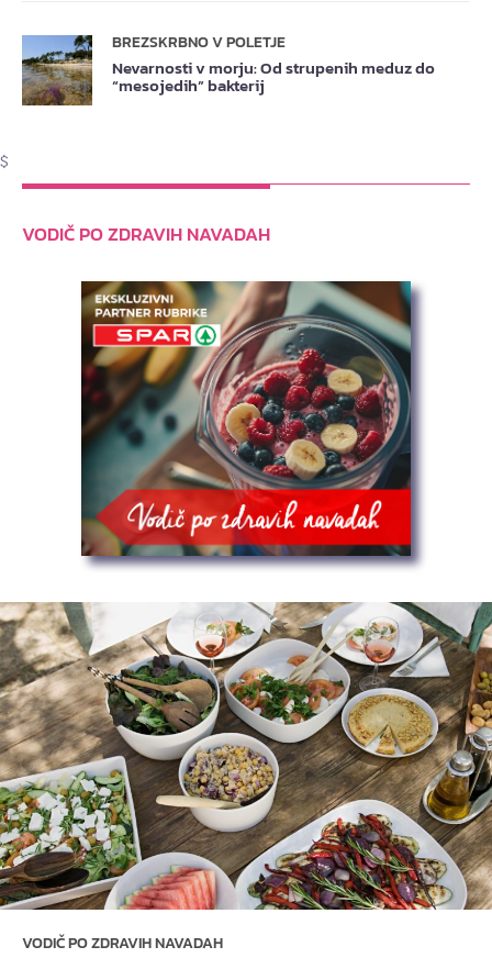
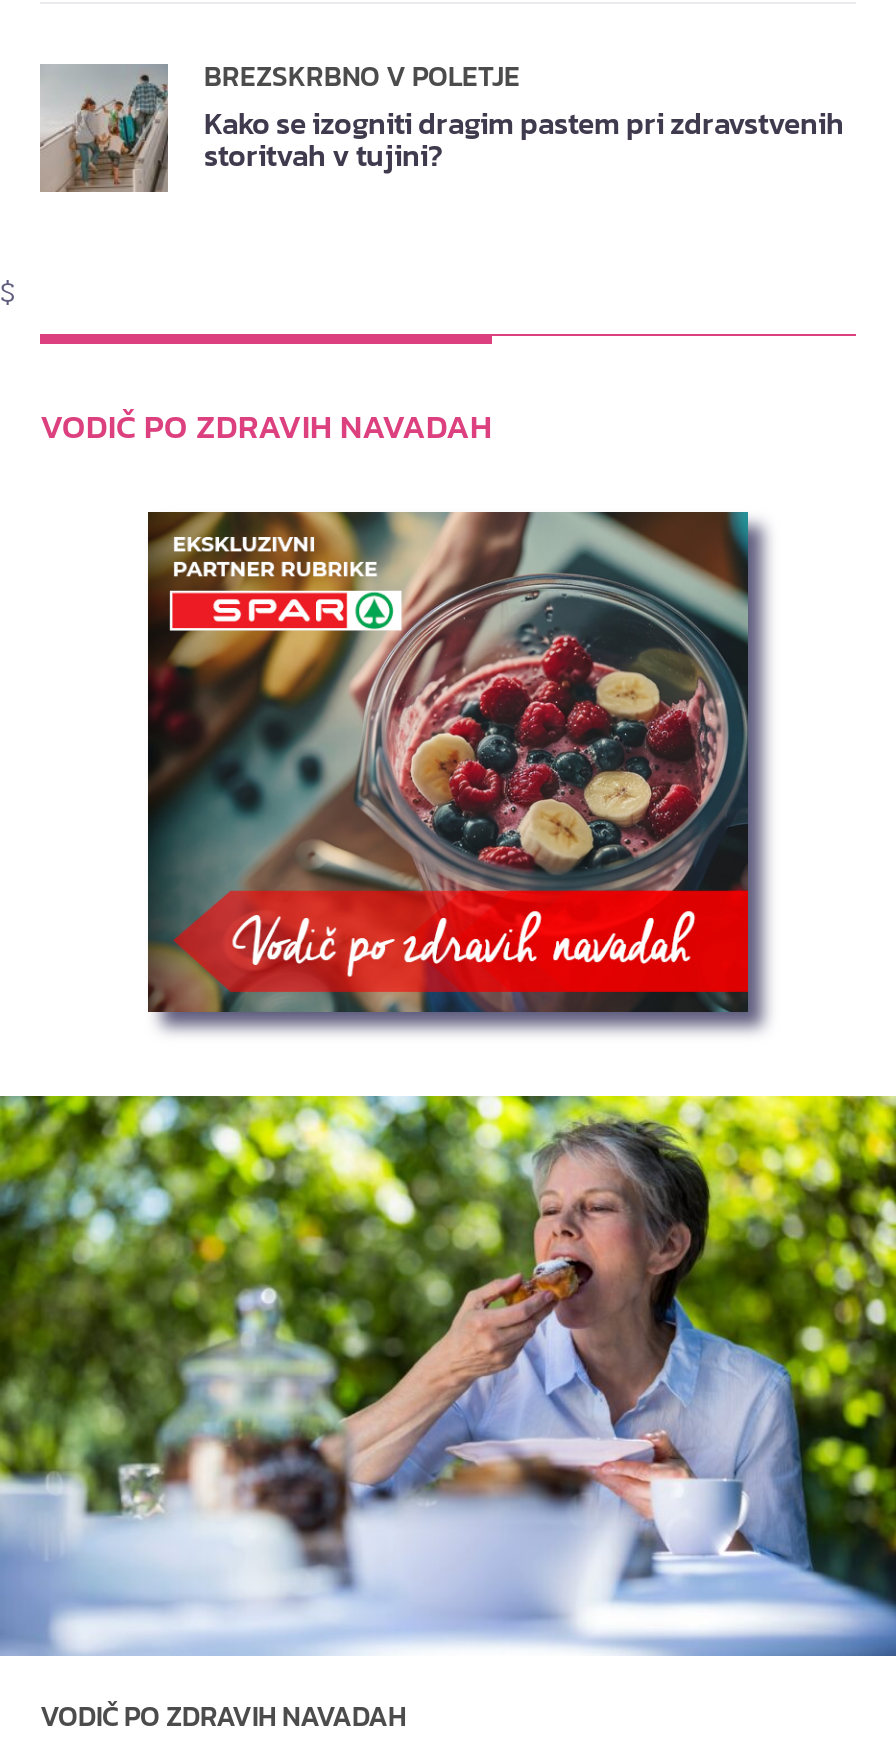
[21,35,435,105] [image] | Nevarnosti v morju: Od strupenih meduz do | “mesojedih” bakterij -> [40,64,844,192] [image] | Kako se izogniti dragim pastem pri zdravstvenih | storitvah v tujini?
[3,601,489,911] [image] -> [6,1094,890,1658] [image]

